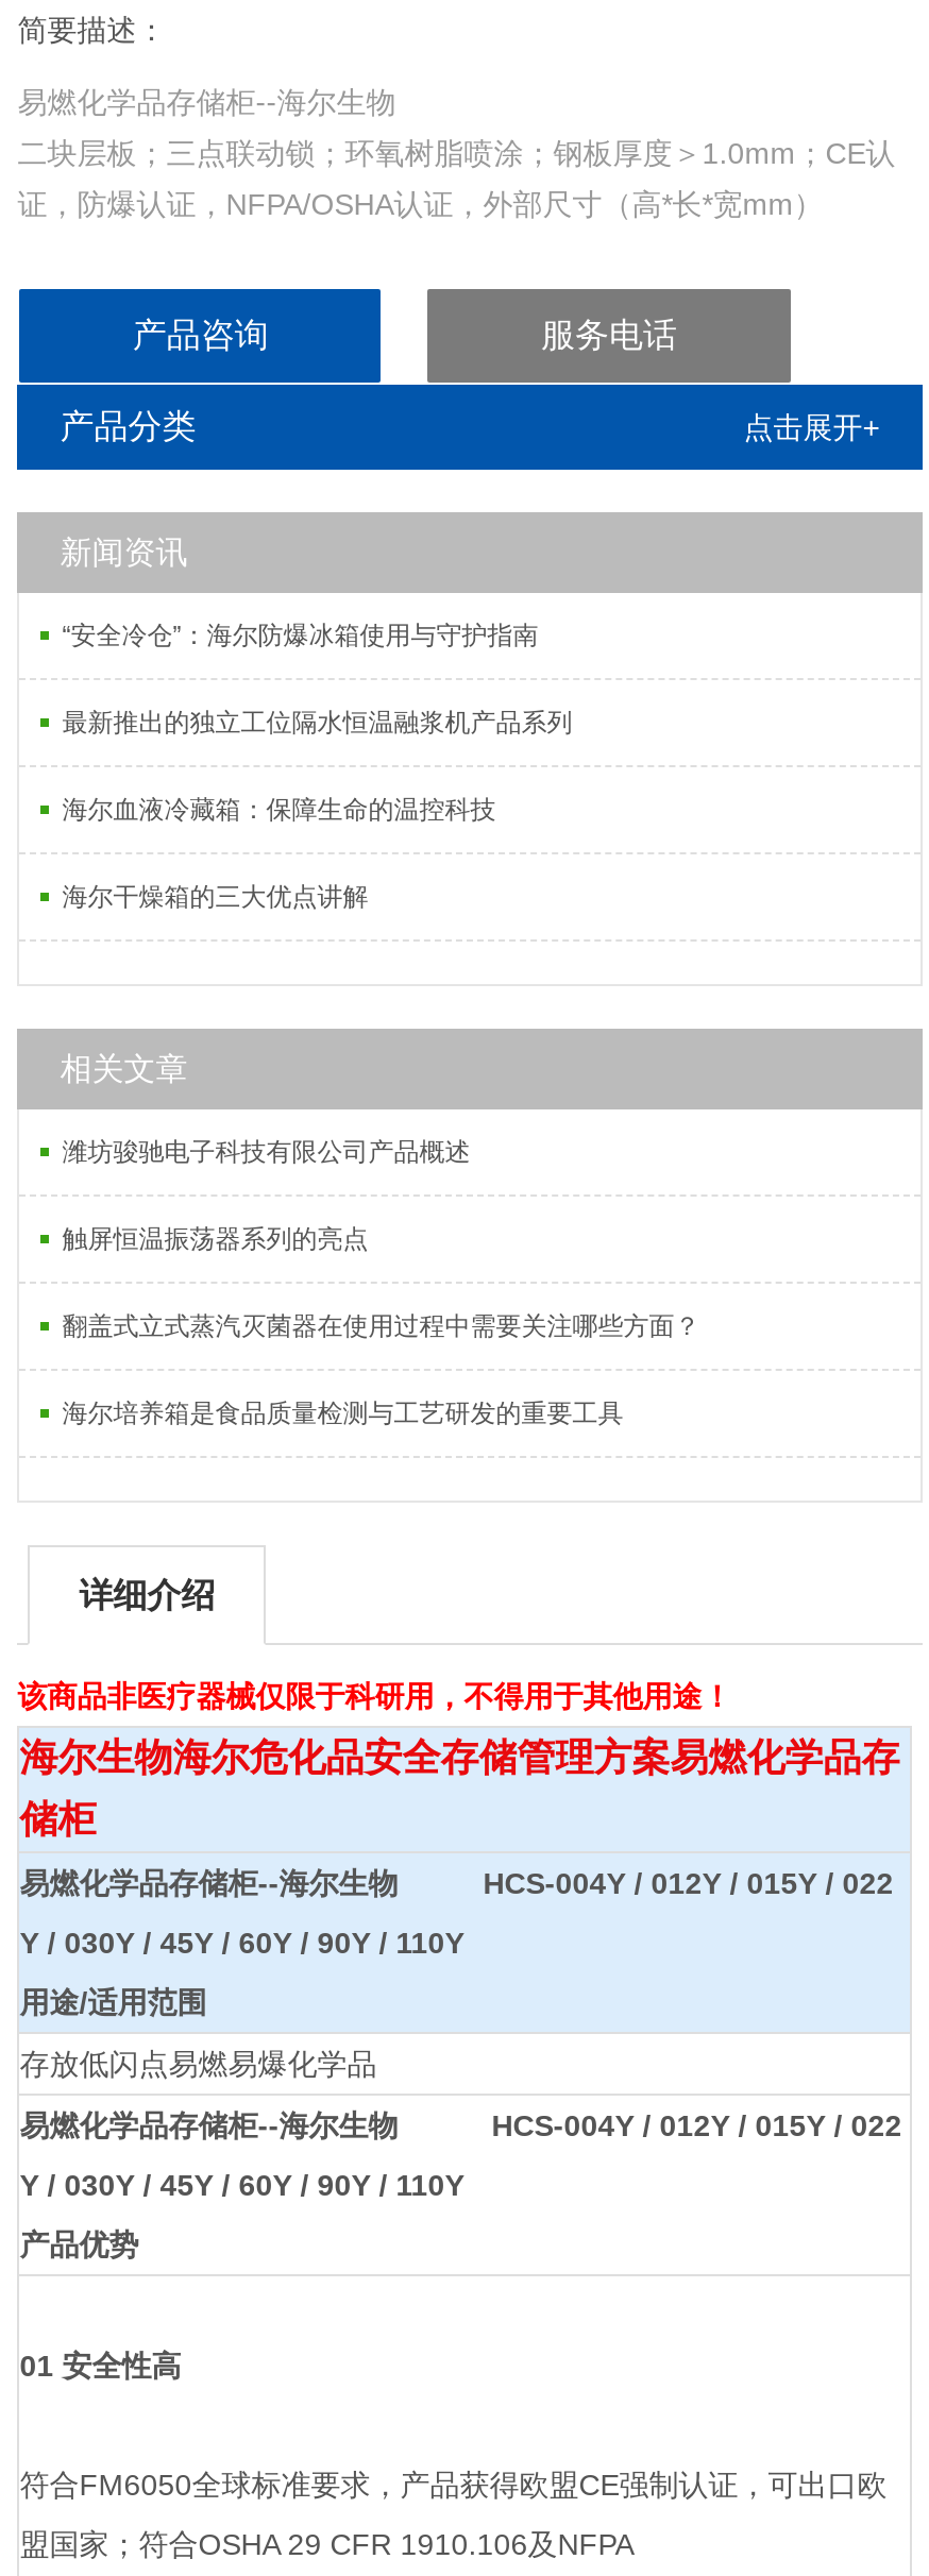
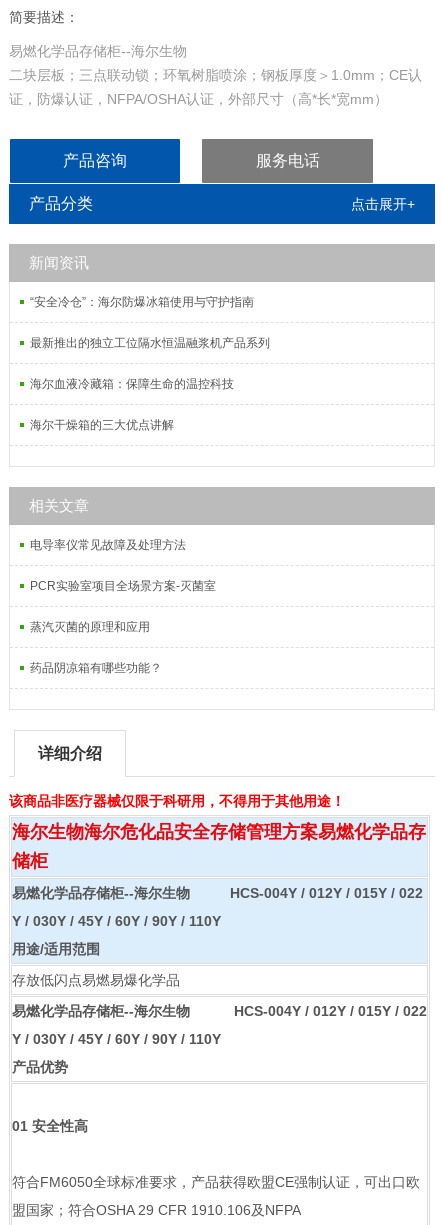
[62,1137,470,1167] 潍坊骏驰电子科技有限公司产品概述 -> [30,538,186,552] 电导率仪常见故障及处理方法
[62,1224,368,1254] 触屏恒温振荡器系列的亮点 -> [30,579,216,593] PCR实验室项目全场景方案-灭菌室
[62,1311,700,1341] 翻盖式立式蒸汽灭菌器在使用过程中需要关注哪些方面？ -> [30,620,150,634] 蒸汽灭菌的原理和应用
[62,1399,623,1428] 海尔培养箱是食品质量检测与工艺研发的重要工具 -> [30,661,162,675] 药品阴凉箱有哪些功能？

